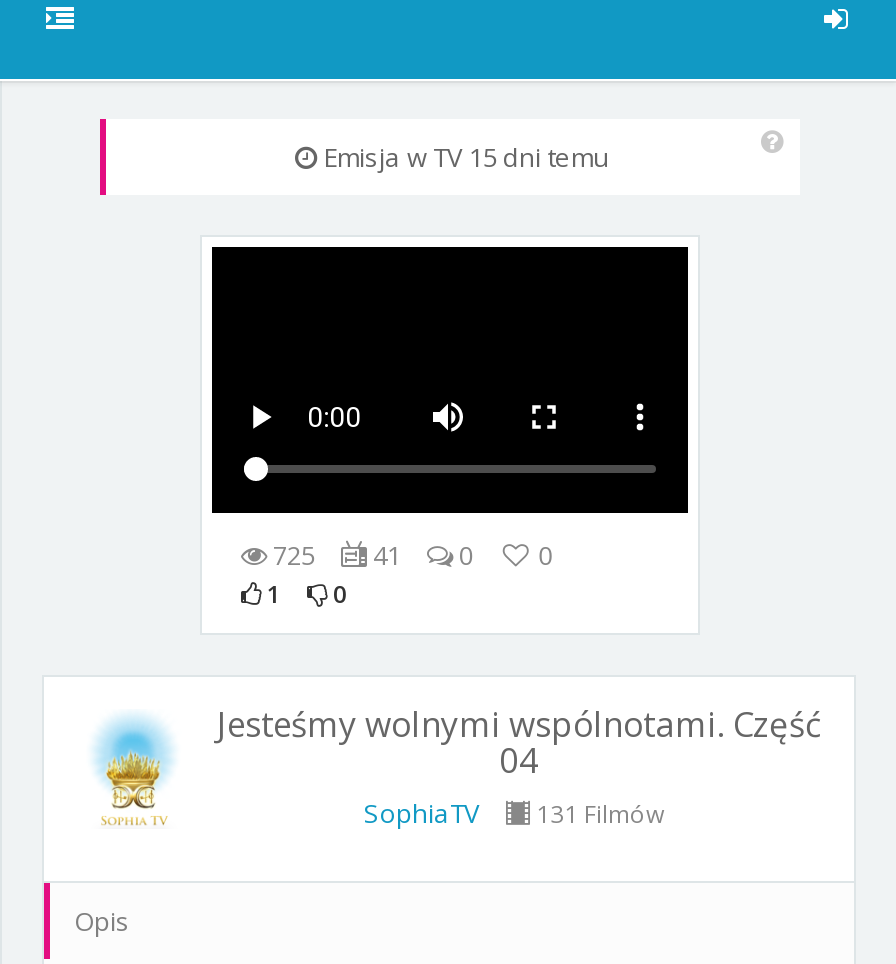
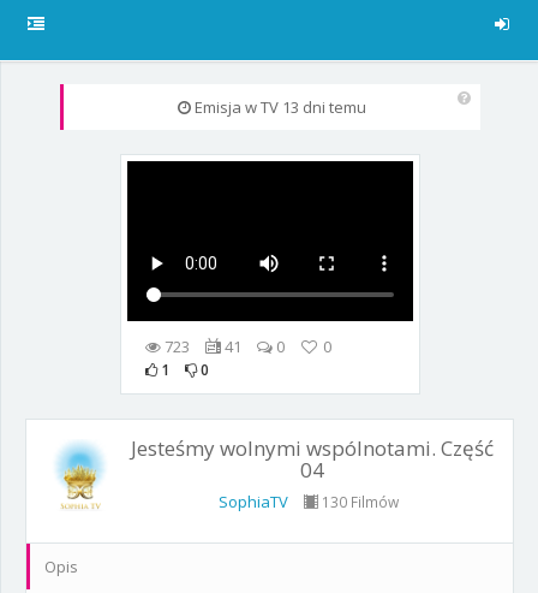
[317,139,609,175] Emisja w TV 15 dni temu -> [190,96,366,118] Emisja w TV 13 dni temu
[267,538,552,574] 725 41 0 0 -> [160,336,332,358] 723 41 0 0
[364,795,664,831] SophiaTV 131 Filmów -> [219,491,399,512] SophiaTV 130 Filmów

